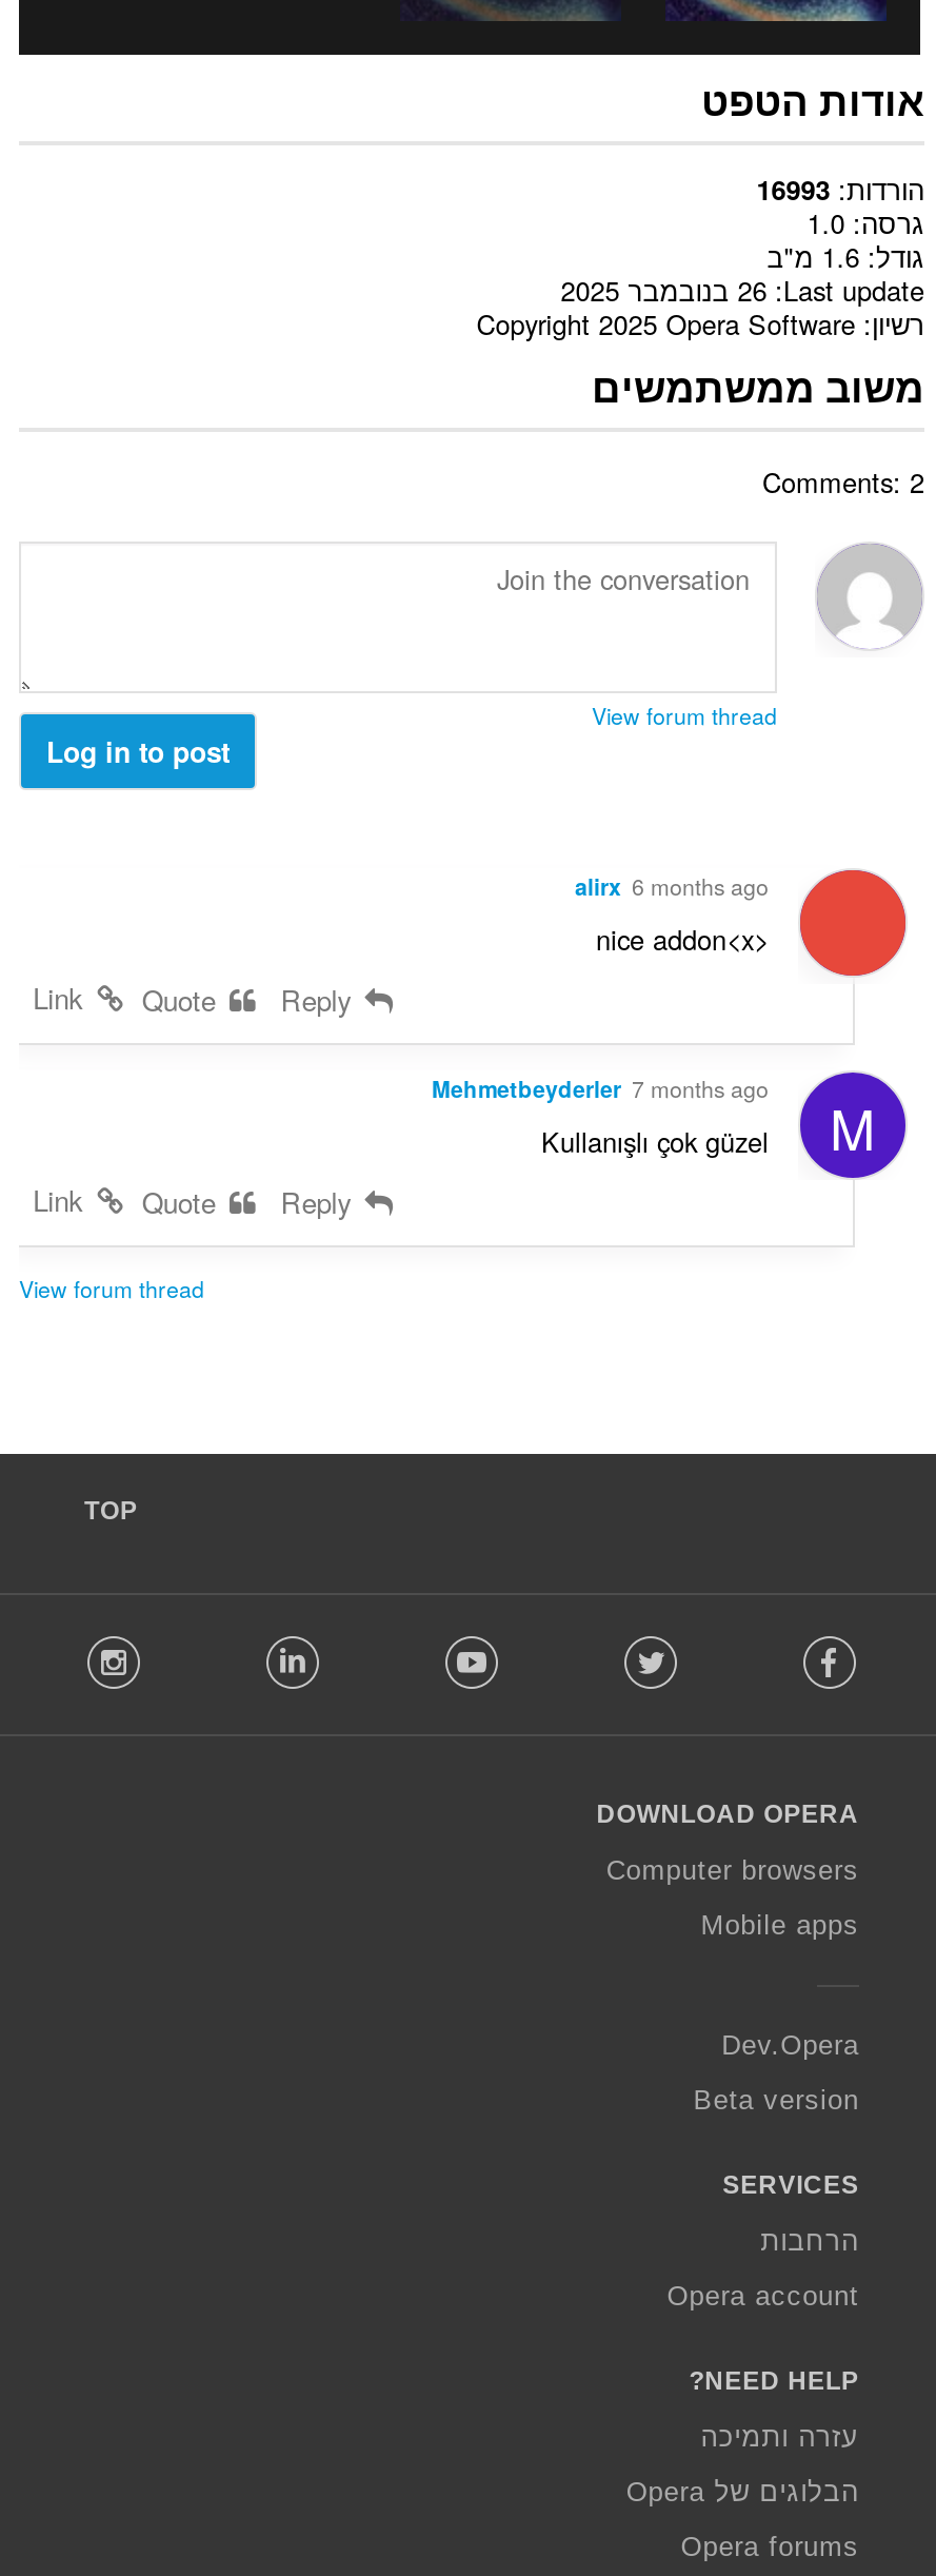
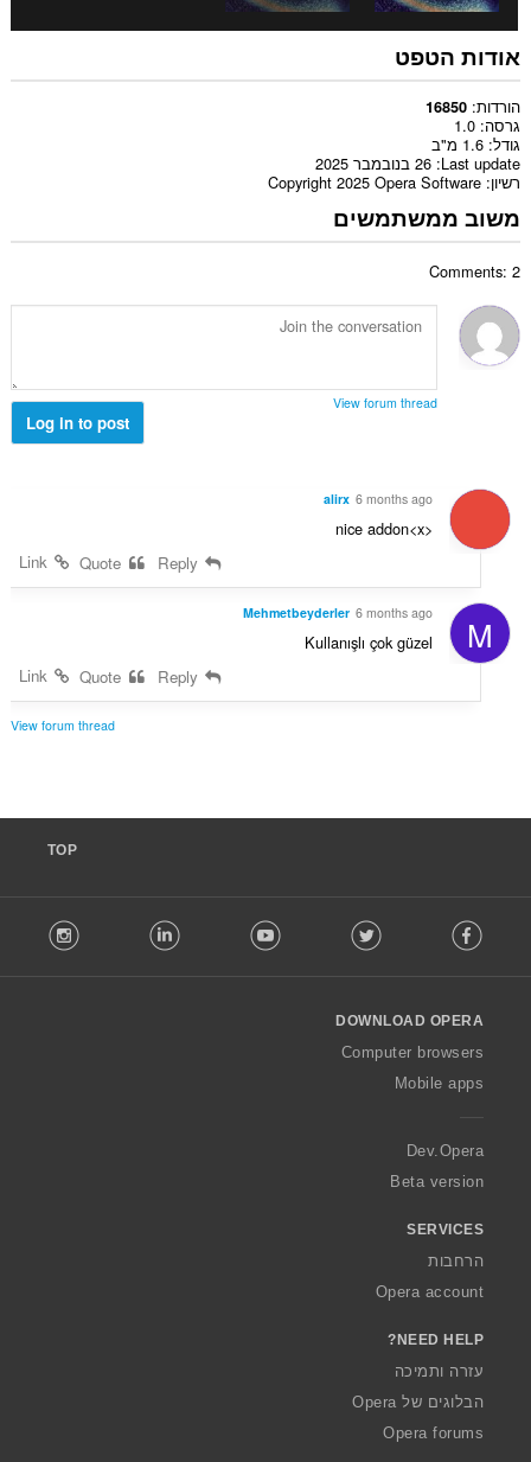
[756,168,924,208] הורדות 16993 -> [426,94,520,117] הורדות 16850
[432,1073,769,1104] Mehmetbeyderler 7 months ago -> [243,604,433,621] Mehmetbeyderler 6 months ago

